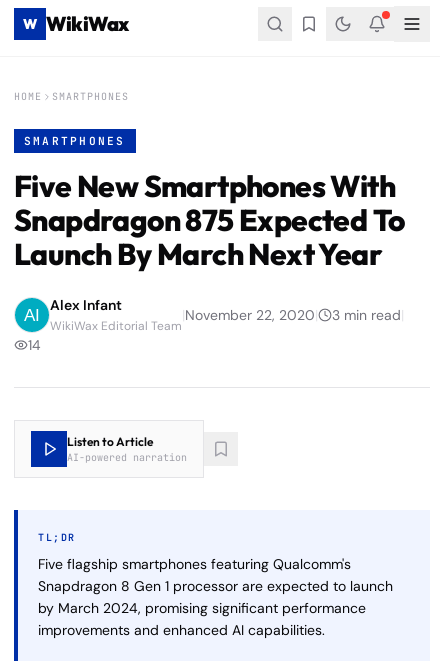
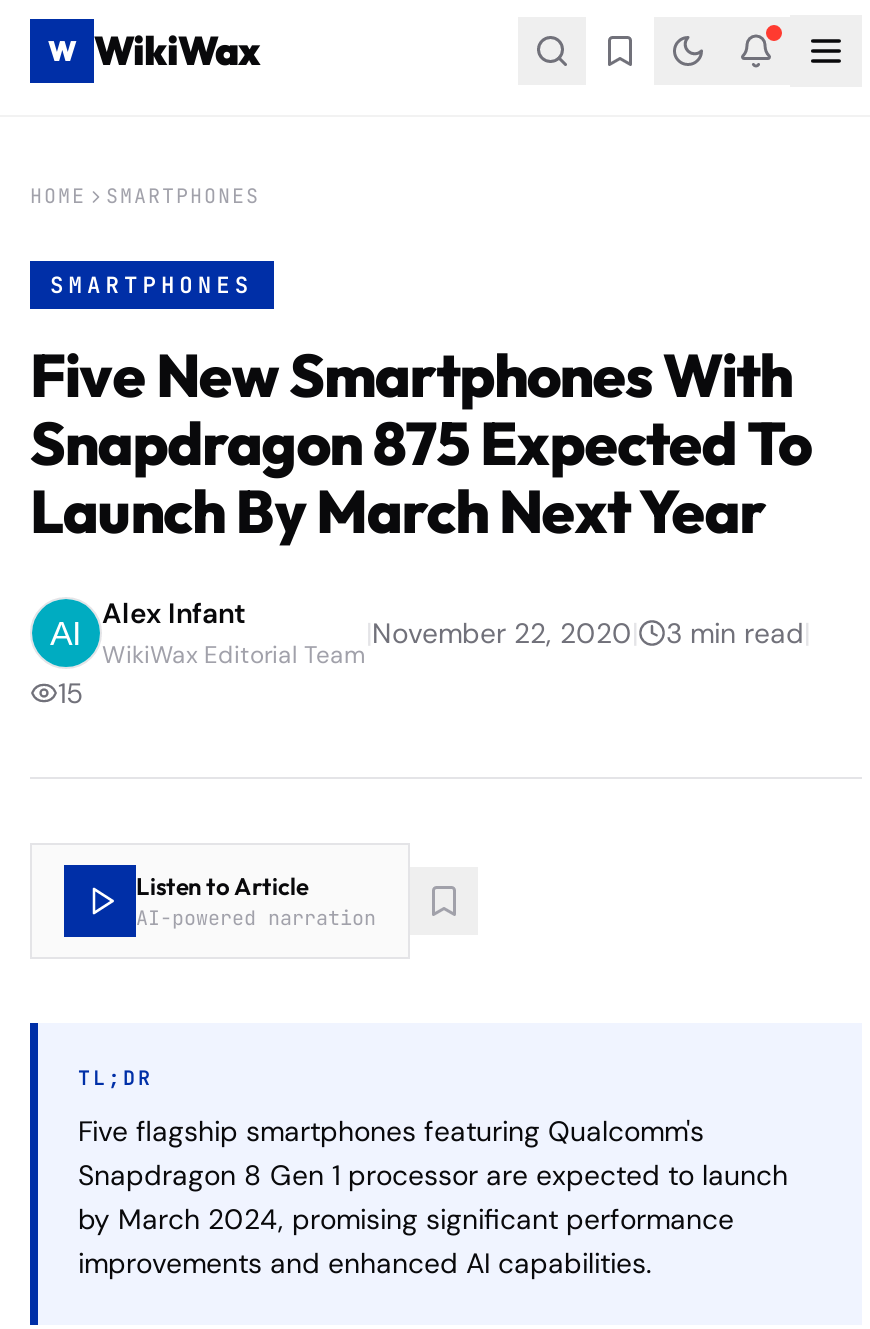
[28,336,41,354] 14 -> [58,675,84,711] 15

